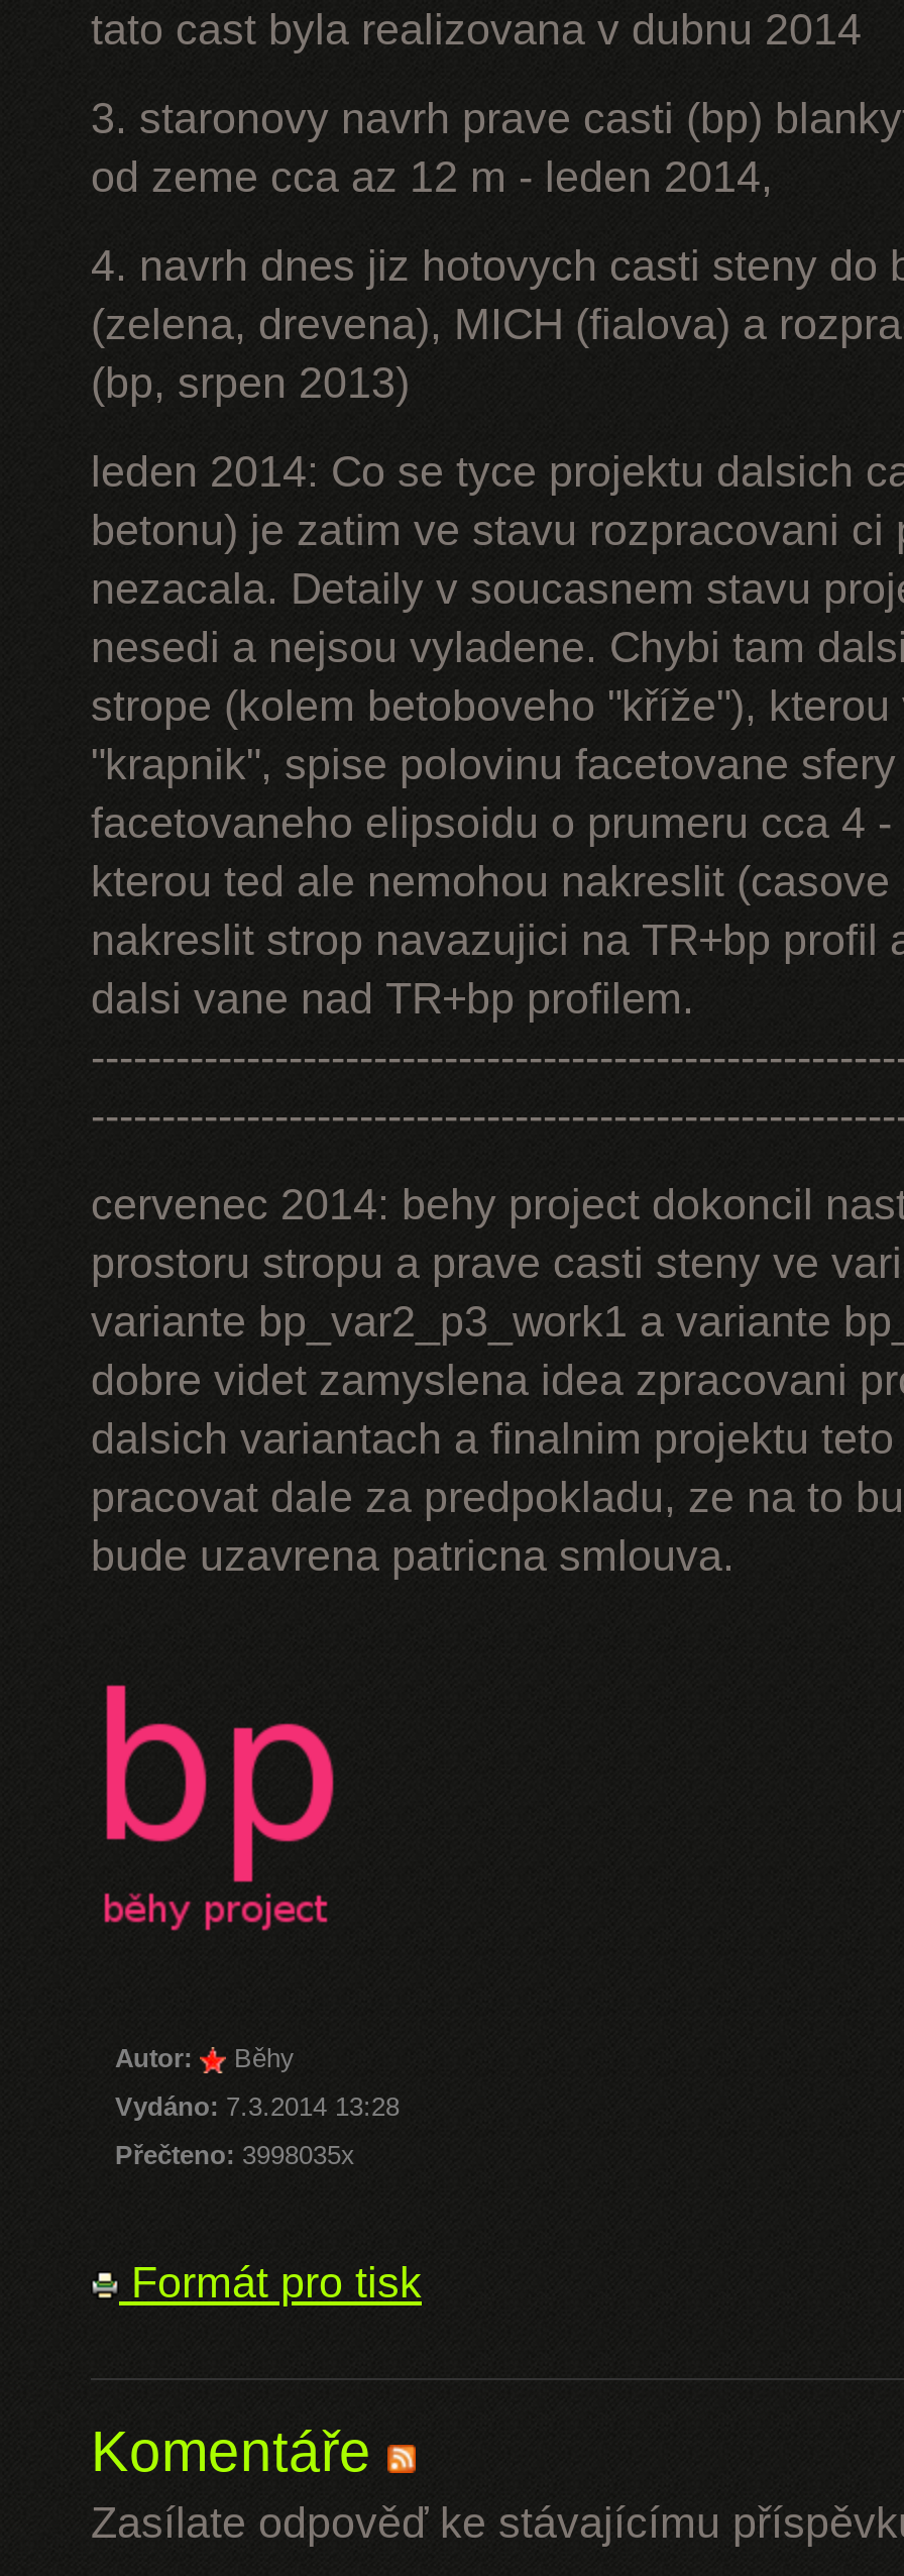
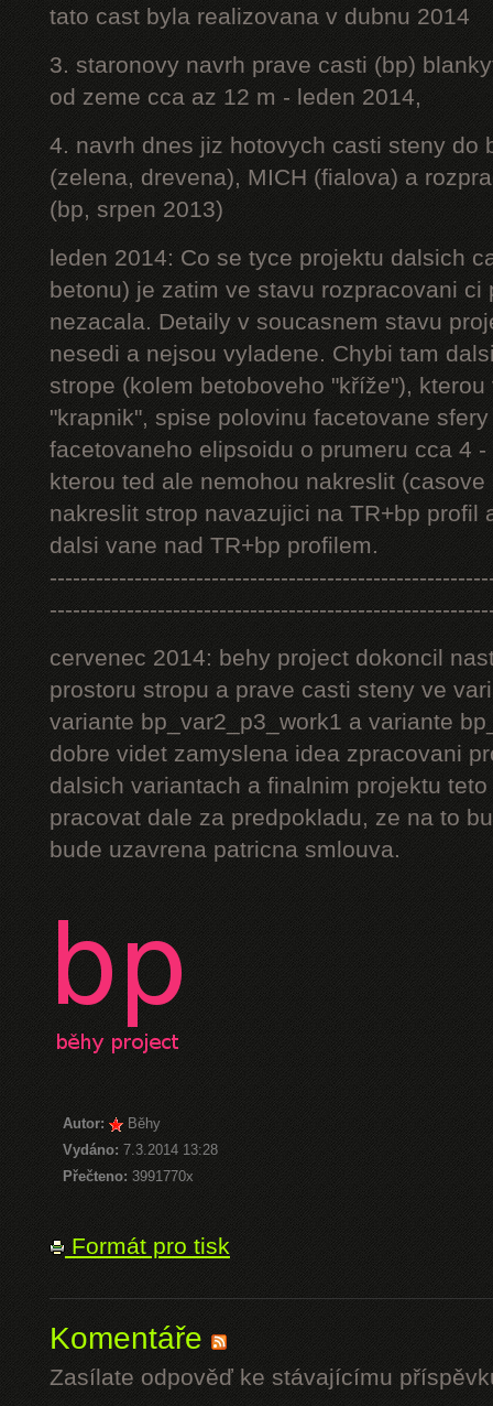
[115,2140,355,2170] Přečteno: 3998035x -> [63,1168,194,1185] Přečteno: 3991770x

